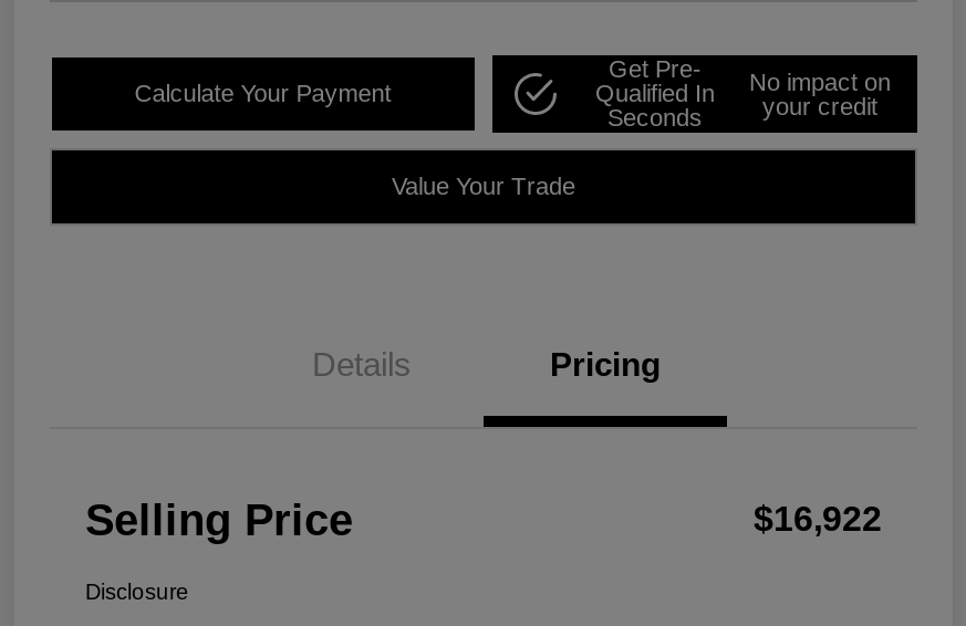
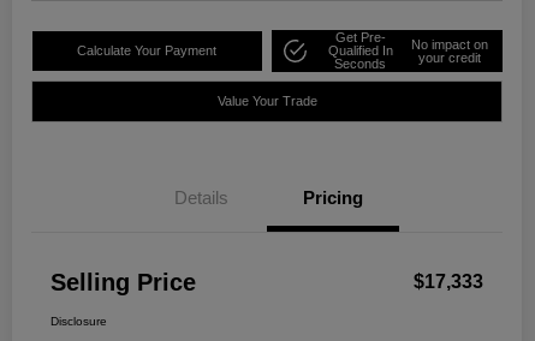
[754,500,882,538] $16,922 -> [414,272,483,292] $17,333

